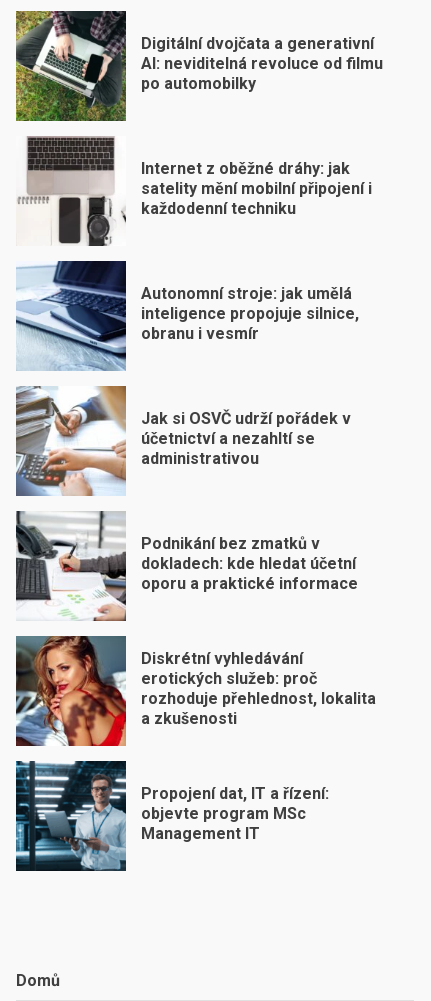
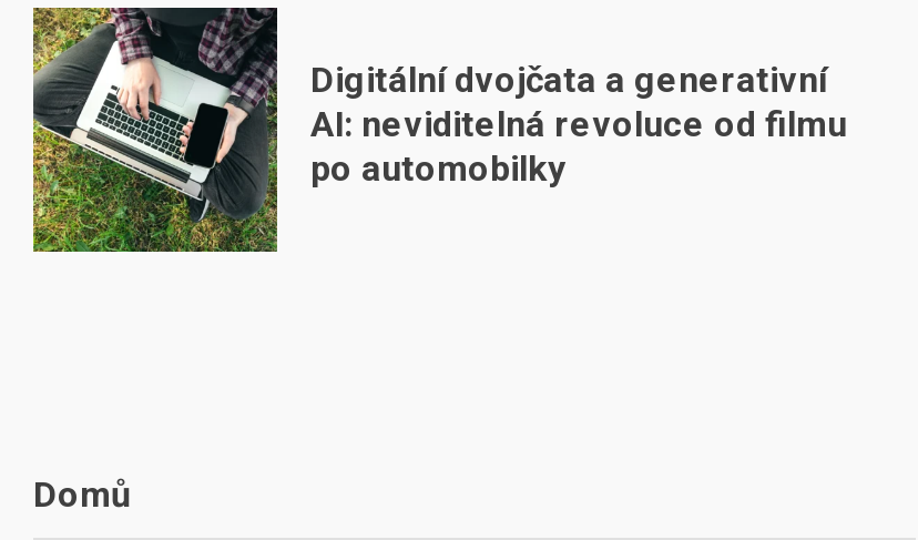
[17,135,372,247] [image] | Internet z oběžné dráhy: jak | satelity mění mobilní připojení i | každodenní techniku -> none
[15,260,359,372] [image] | Autonomní stroje: jak umělá | inteligence propojuje silnice, | obranu i vesmír -> none
[15,385,351,497] [image] | Jak si OSVČ udrží pořádek v | účetnictví a nezahltí se | administrativou -> none
[15,510,358,622] [image] | Podnikání bez zmatků v | dokladech: kde hledat účetní | oporu a praktické informace -> none
[15,635,376,747] [image] | Diskrétní vyhledávání | erotických služeb: proč | rozhoduje přehlednost, lokalita | a zkušenosti -> none
[15,760,329,872] [image] | Propojení dat, IT a řízení: | objevte program MSc | Management IT -> none

